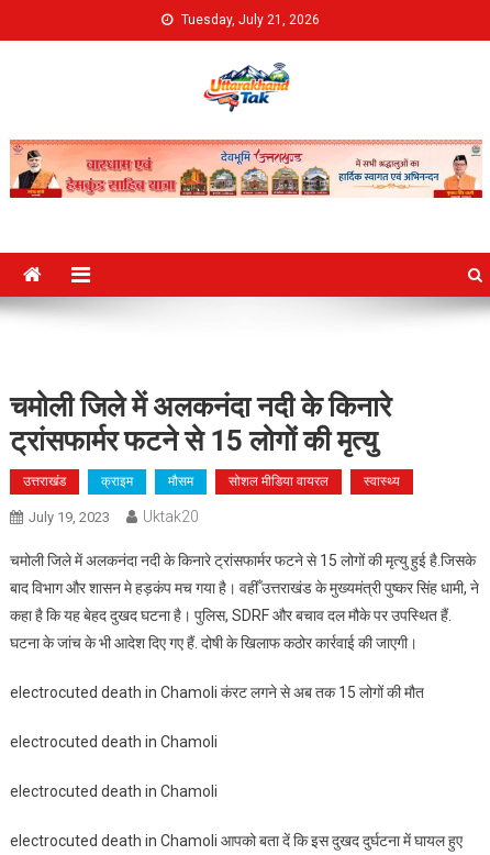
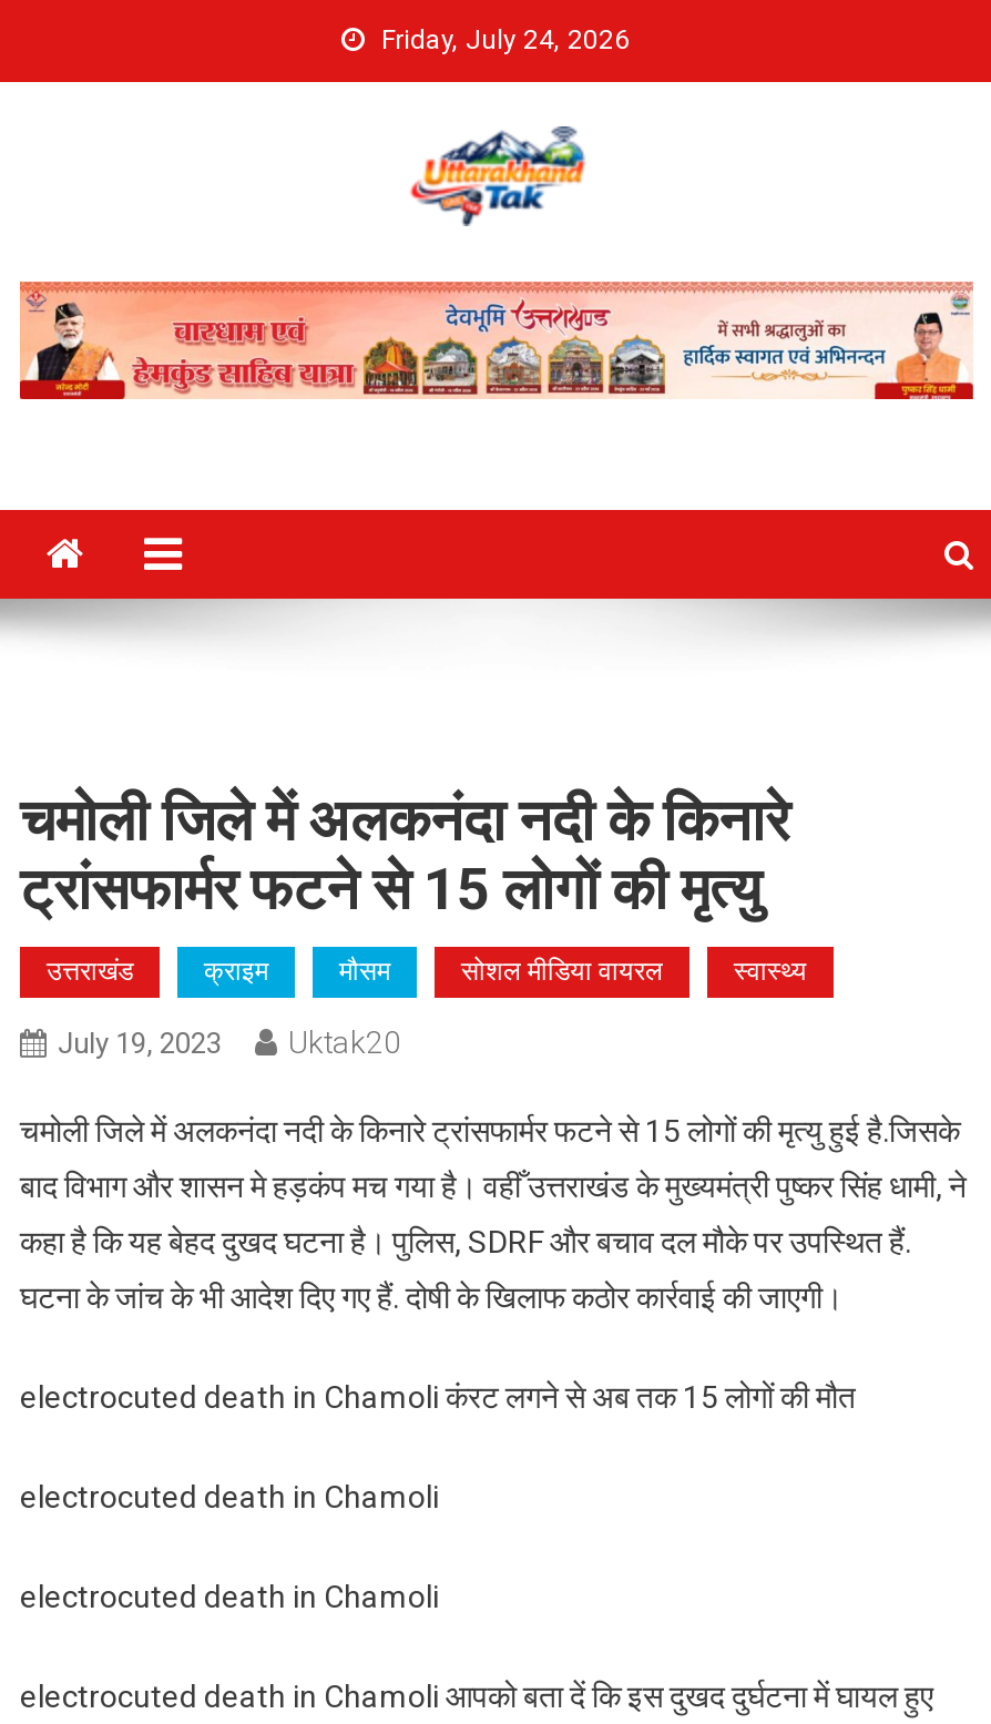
[181,12,320,27] Tuesday, July 21, 2026 -> [381,24,630,55] Friday, July 24, 2026

